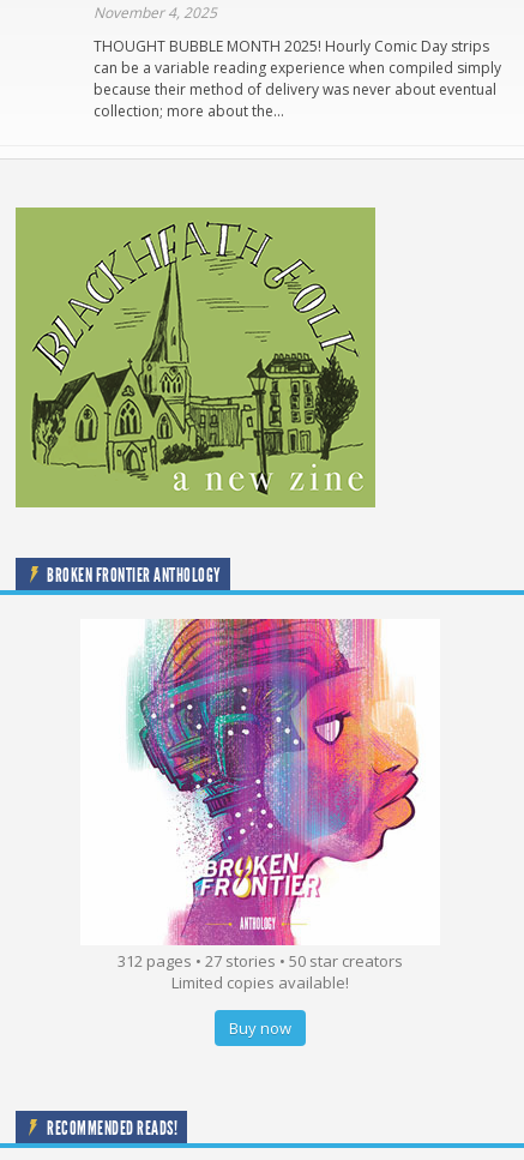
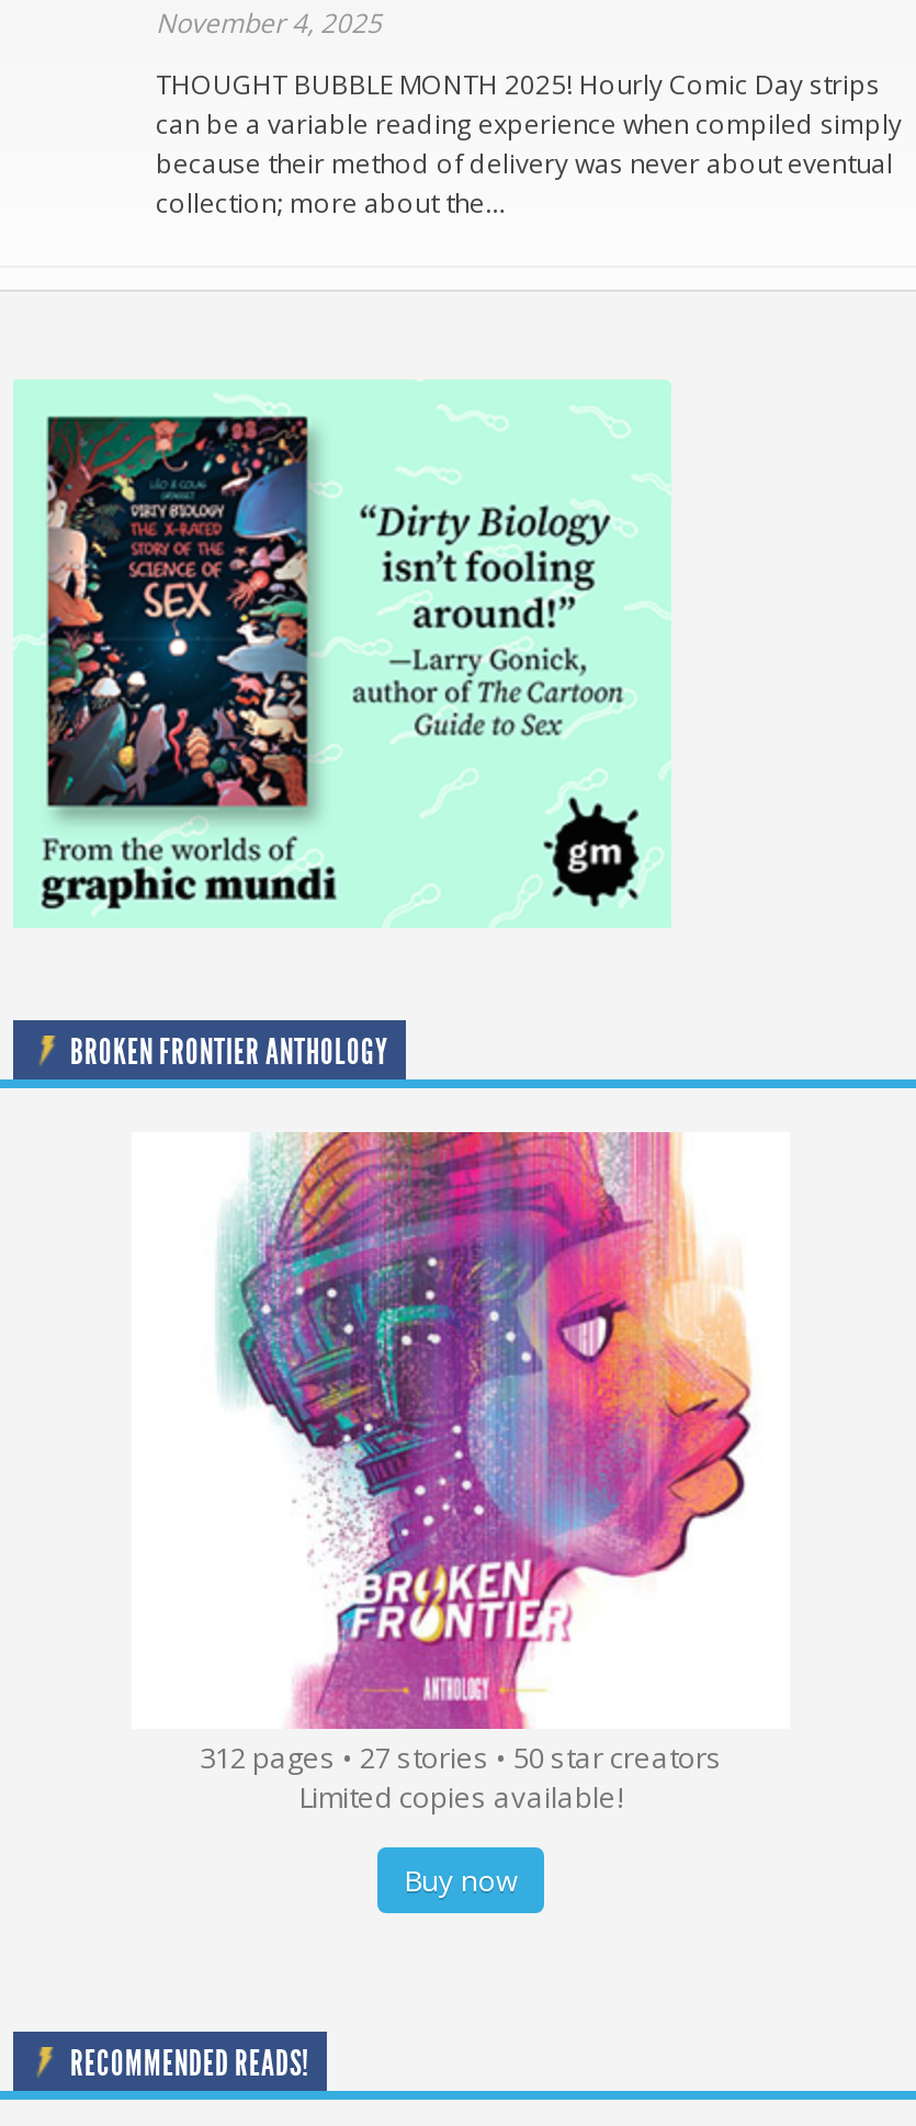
[14,206,377,509] [image] -> [13,380,671,928] [image]

